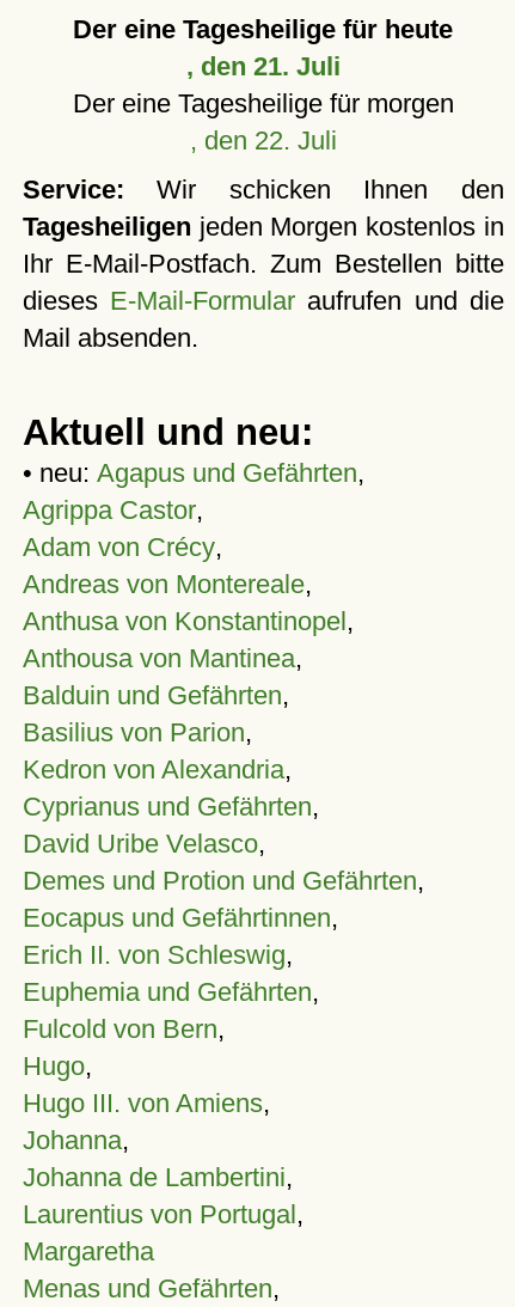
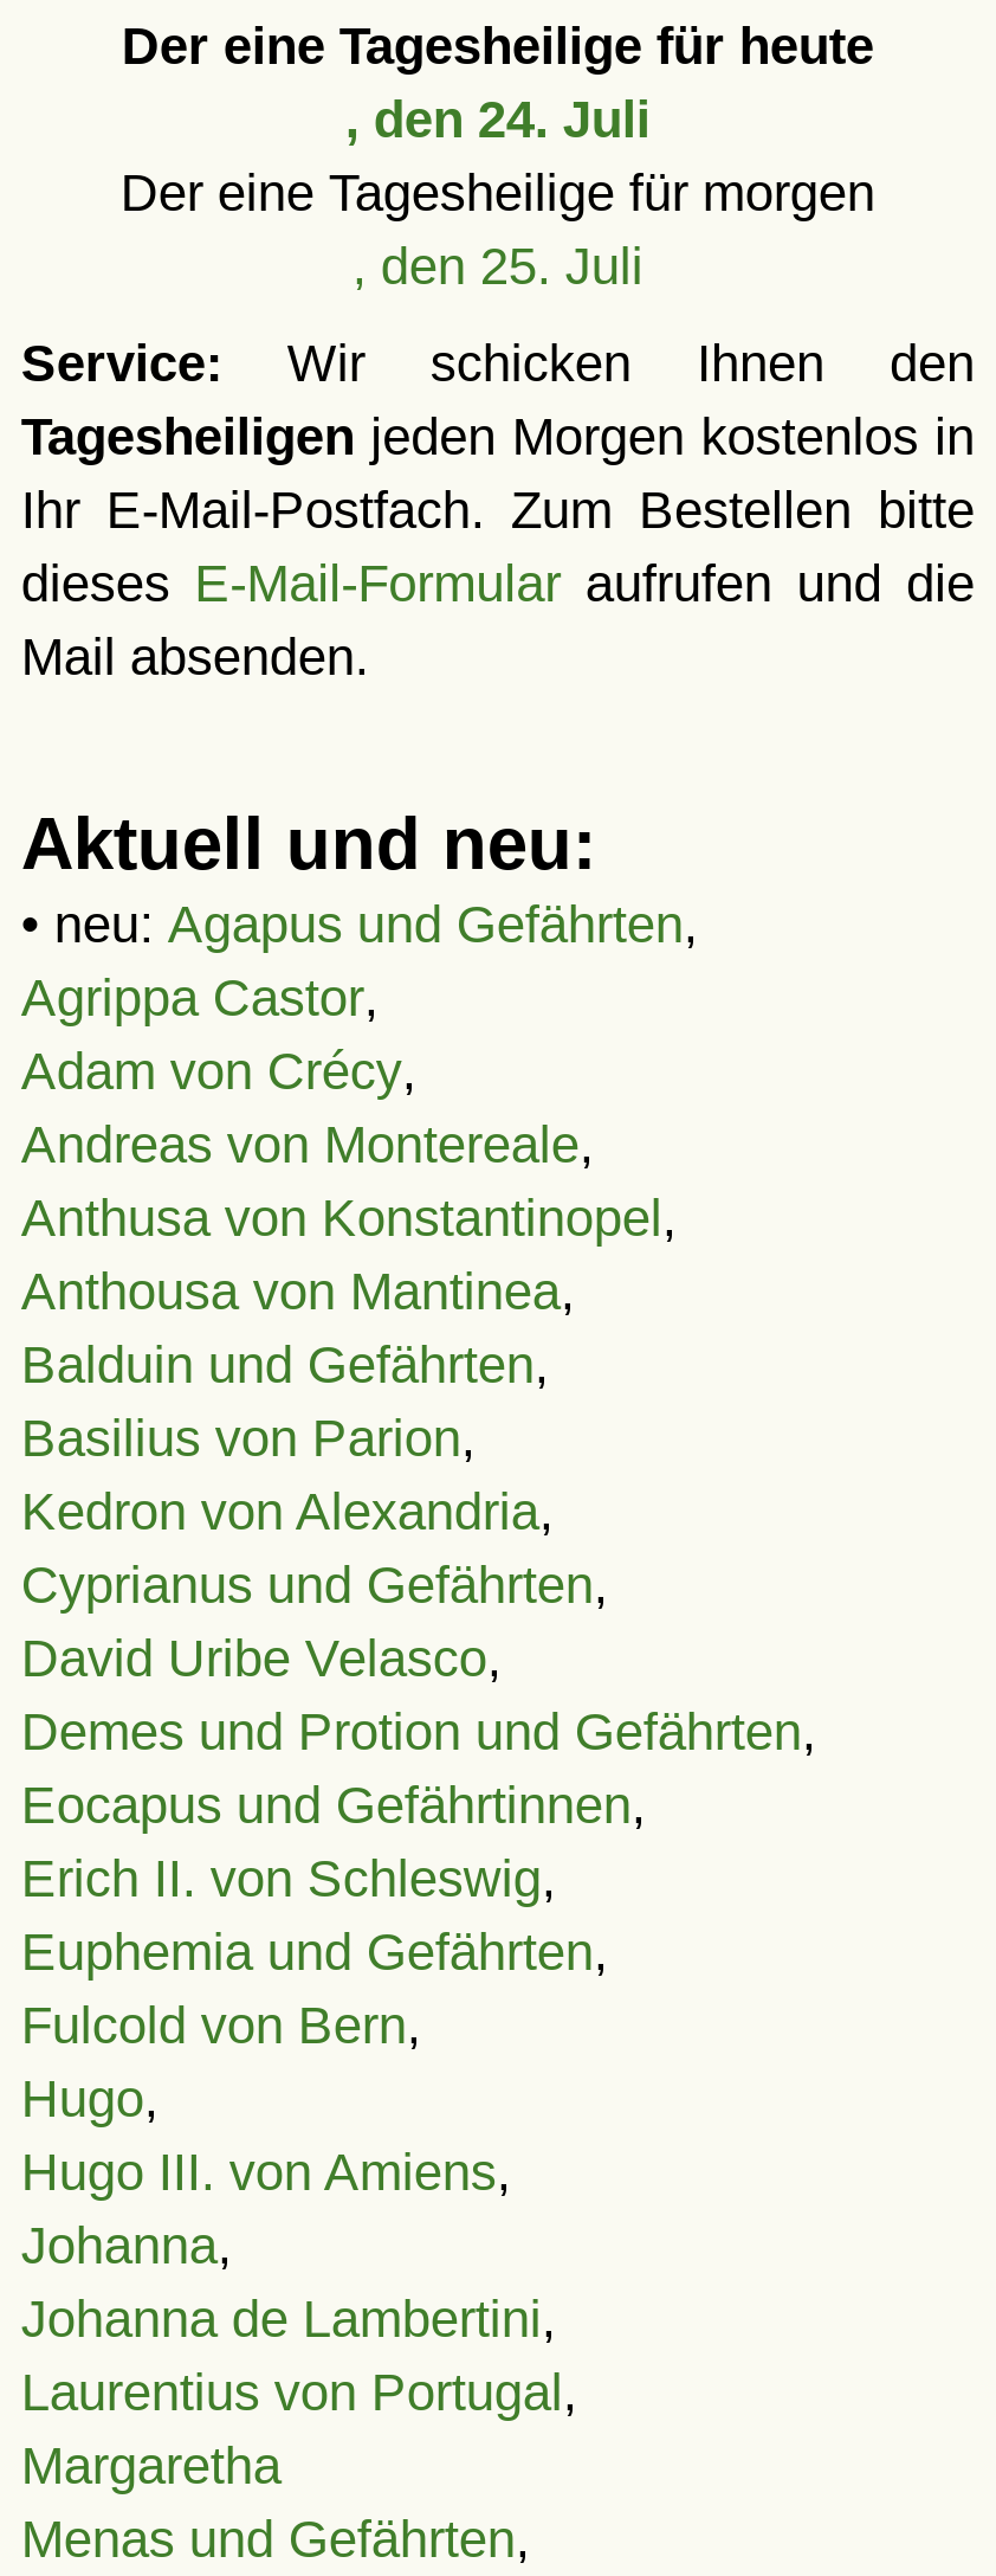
[186,51,340,81] , den 21. Juli -> [345,90,650,149] , den 24. Juli
[190,126,337,155] , den 22. Juli -> [352,237,643,296] , den 25. Juli

